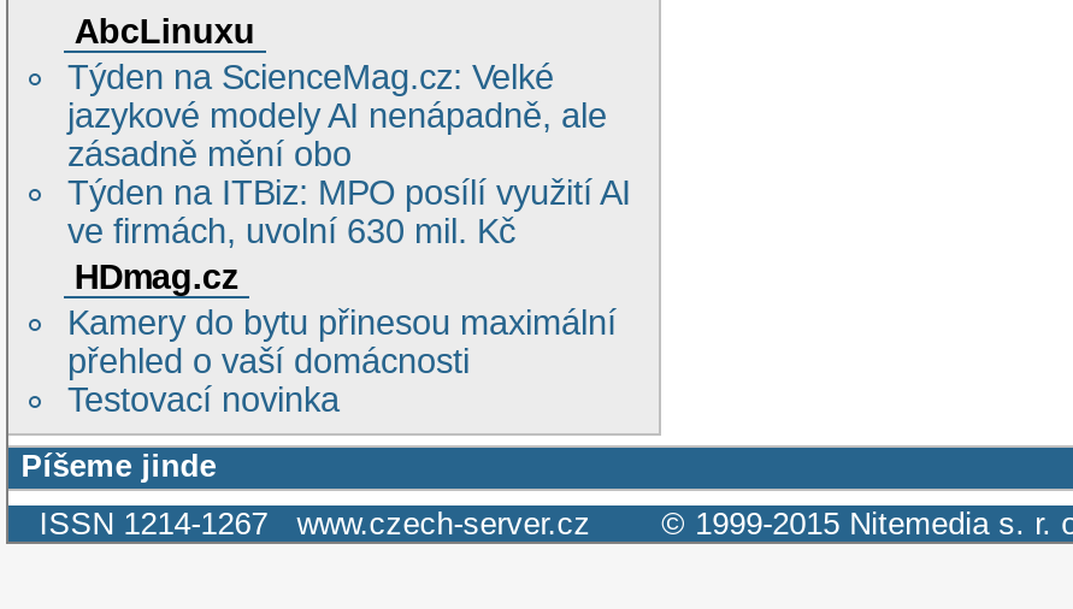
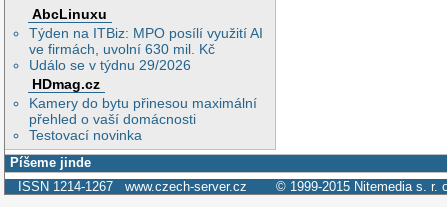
[67,57,607,173] Týden na ScienceMag.cz: Velké | jazykové modely AI nenápadně, ale | zásadně mění obo -> none
moved [67,173,631,250] -> [29,25,263,57]: Týden na ITBiz: MPO posílí využití AI | ve firmách, uvolní 630 mil. Kč
none -> [29,57,191,73] Událo se v týdnu 29/2026

